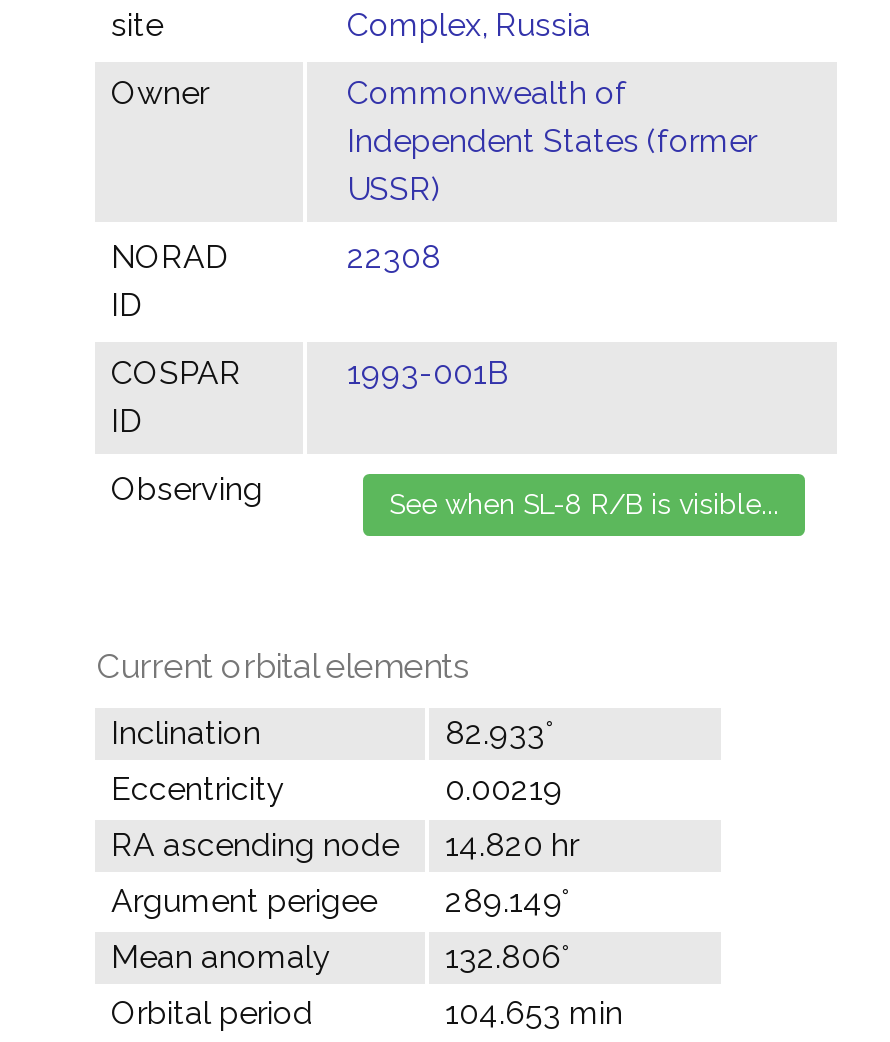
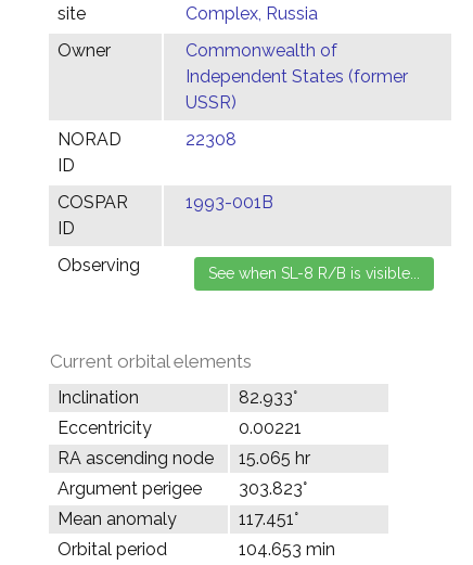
[445,770,563,808] 0.00219 -> [239,418,302,438] 0.00221
[111,826,579,864] RA ascending node 14.820 hr -> [57,448,310,468] RA ascending node 15.065 hr
[111,882,569,920] Argument perigee 289.149° -> [57,478,307,499] Argument perigee 303.823°
[445,938,569,976] 132.806° -> [239,509,298,529] 117.451°

